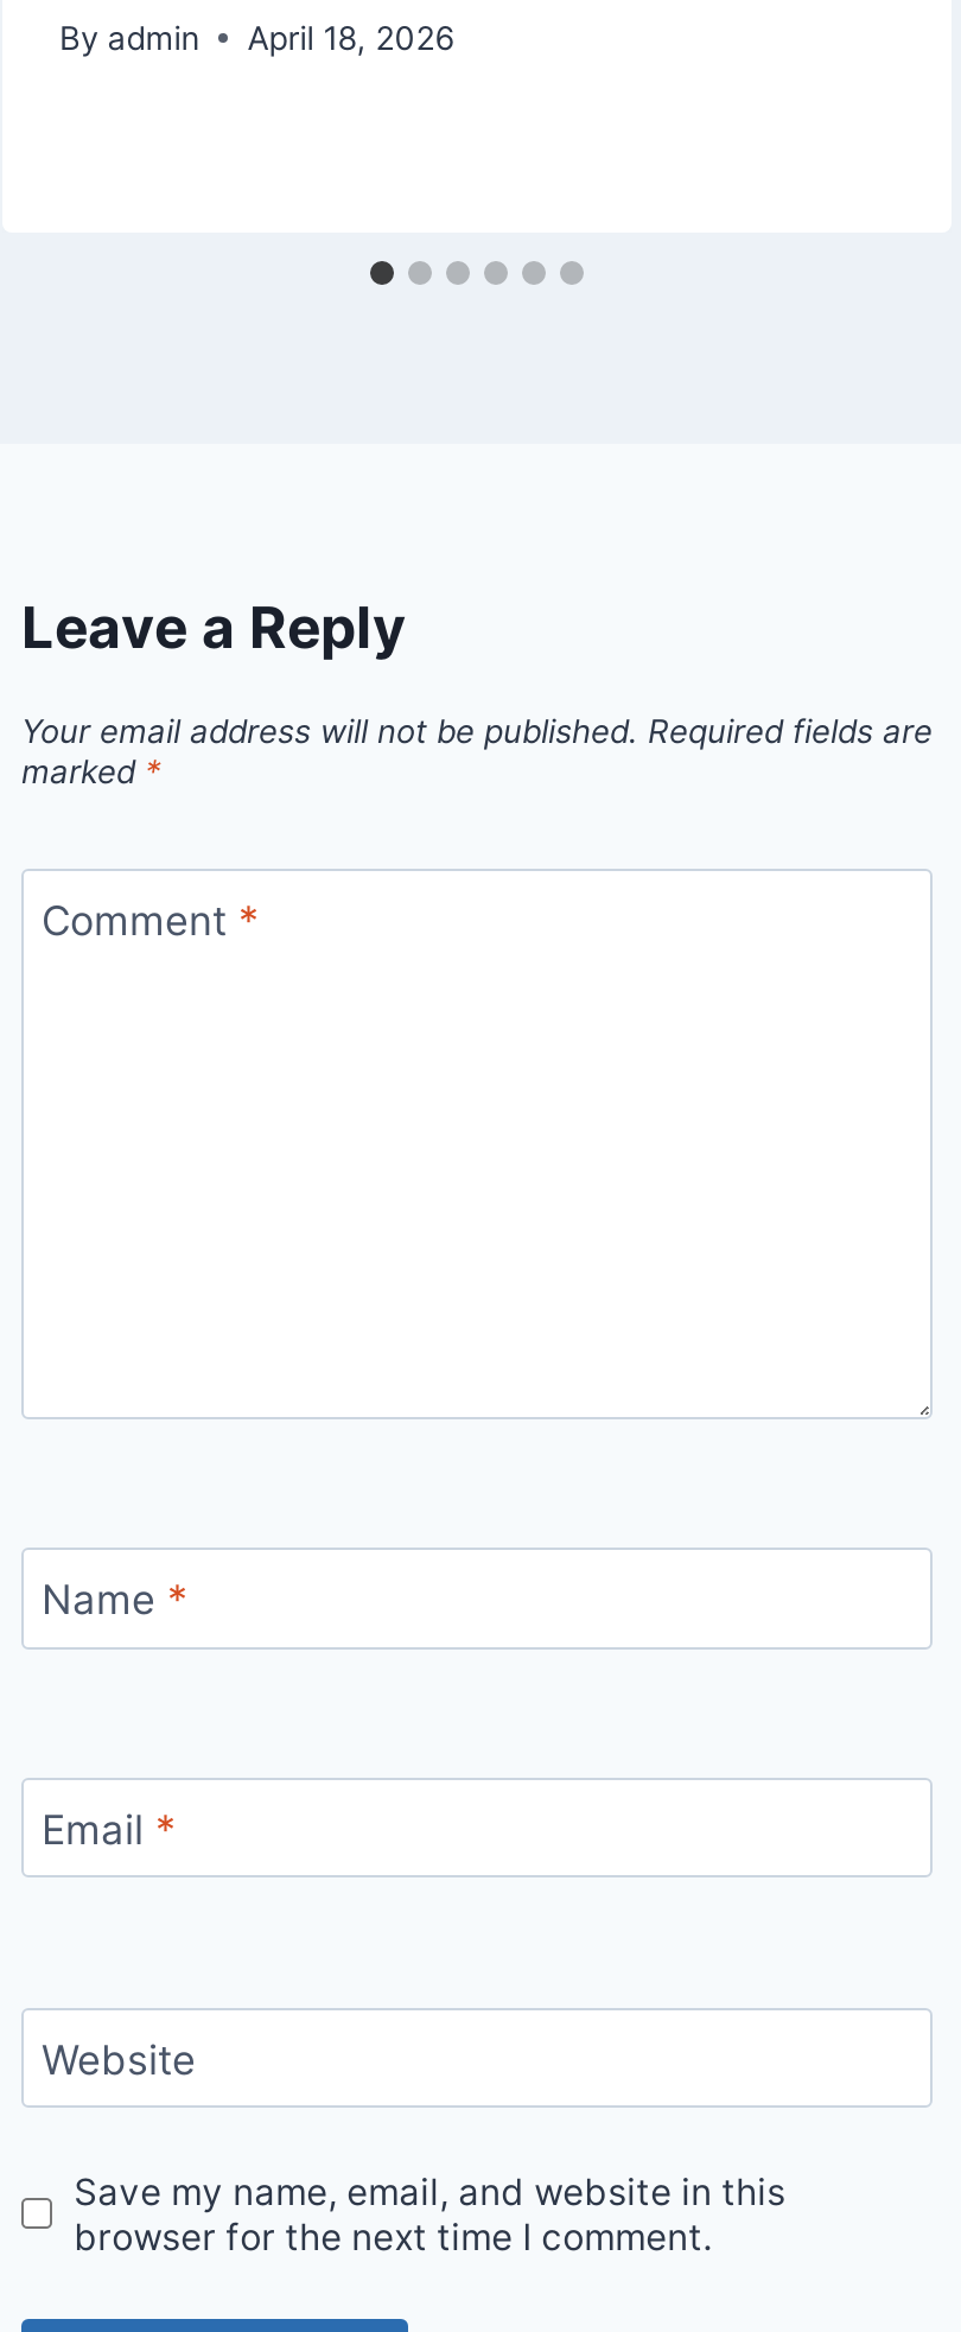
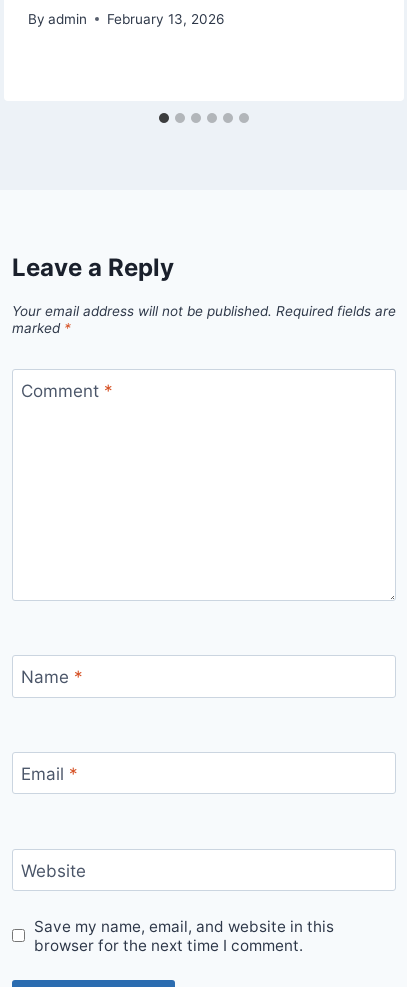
[59,18,454,56] By admin April 18, 2026 -> [28,11,224,27] By admin February 13, 2026

